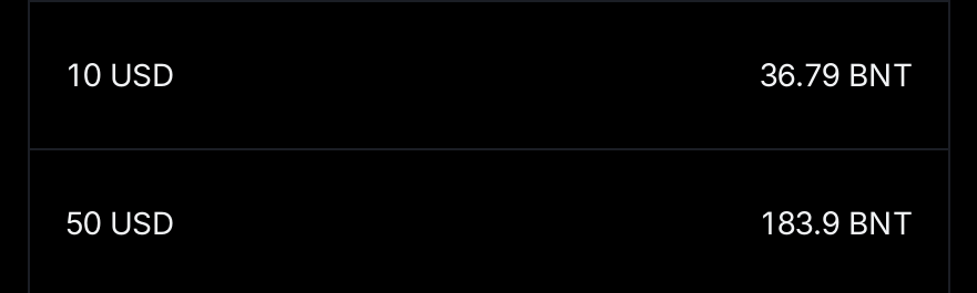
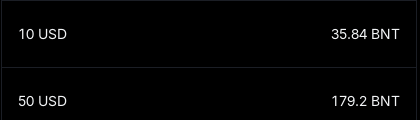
[760,55,913,93] 36.79 BNT -> [331,25,400,42] 35.84 BNT
[760,203,913,241] 183.9 BNT -> [331,92,400,109] 179.2 BNT

